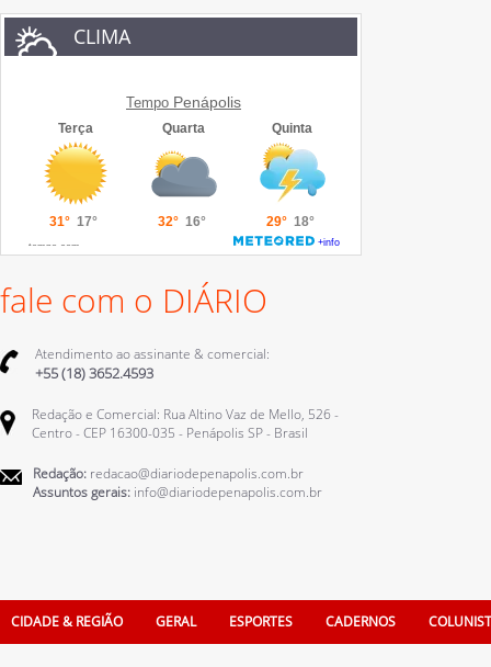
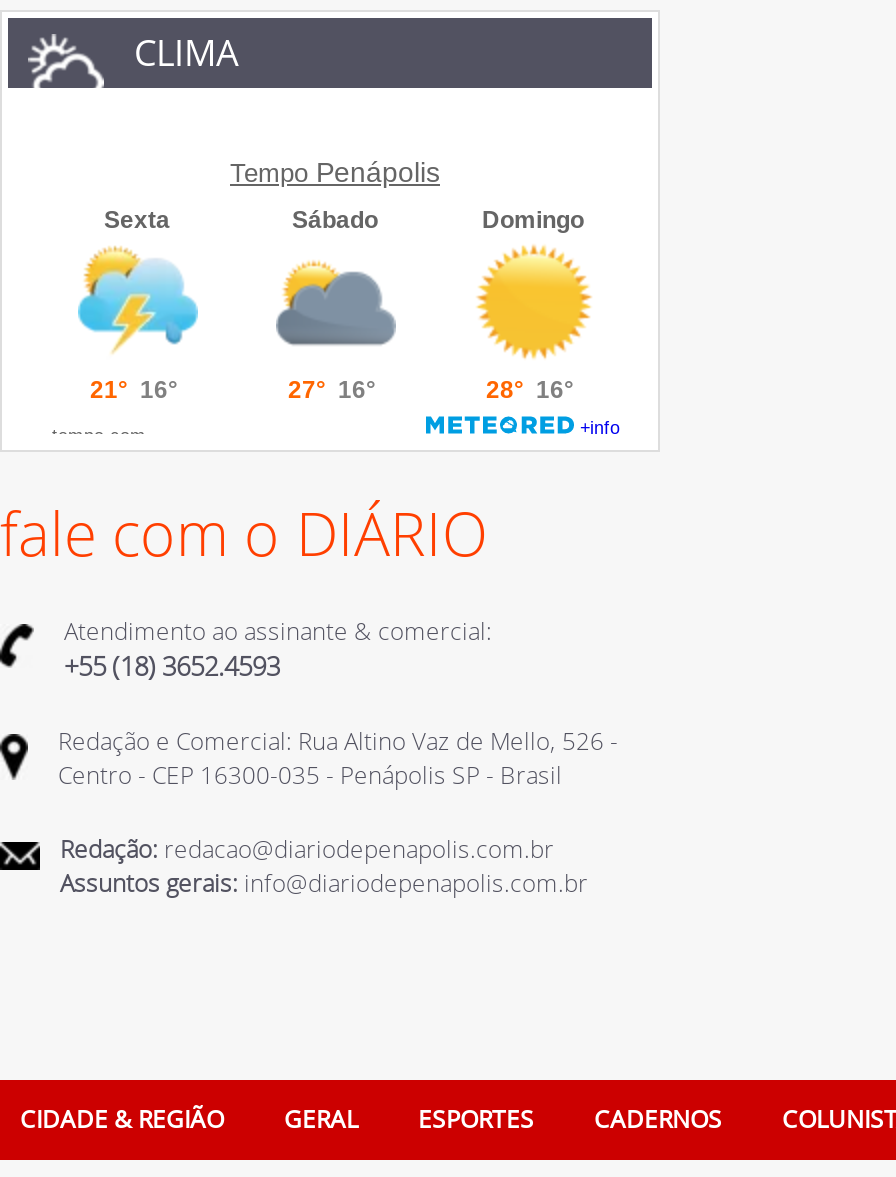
[43,125,109,205] [image] -> [76,246,200,356] [image]
[259,143,327,203] [image] -> [474,210,594,360] [image]

